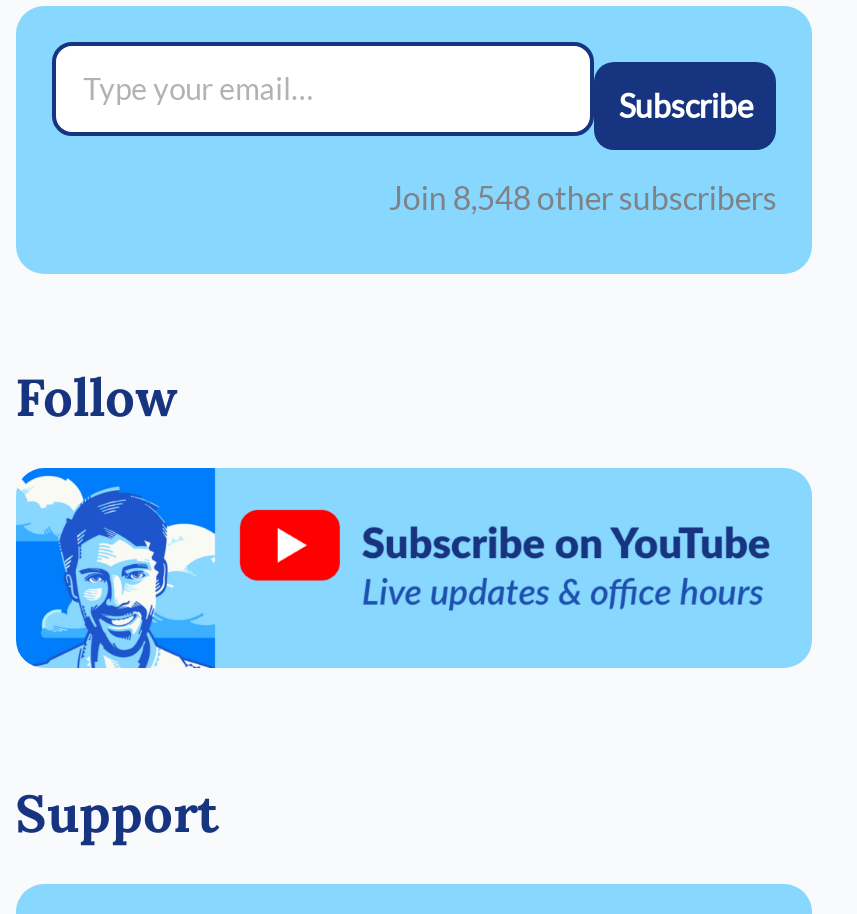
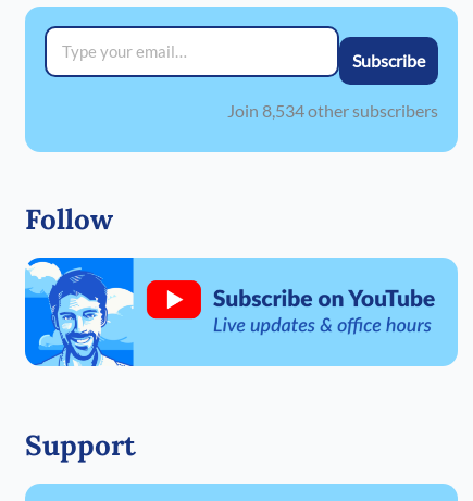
[389,177,777,215] Join 8,548 other subscribers -> [228,100,439,120] Join 8,534 other subscribers

